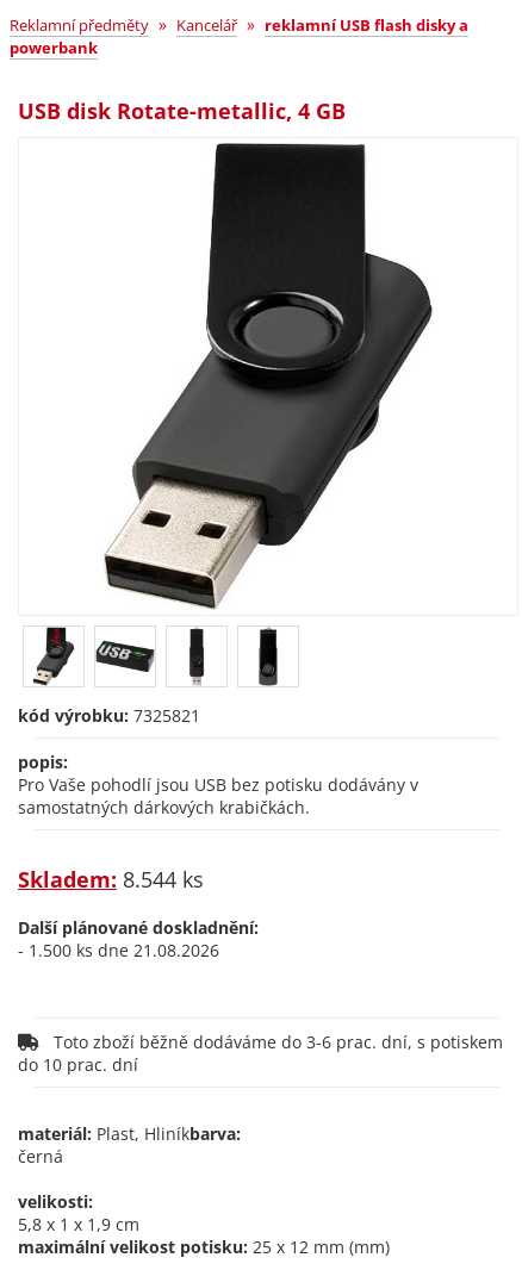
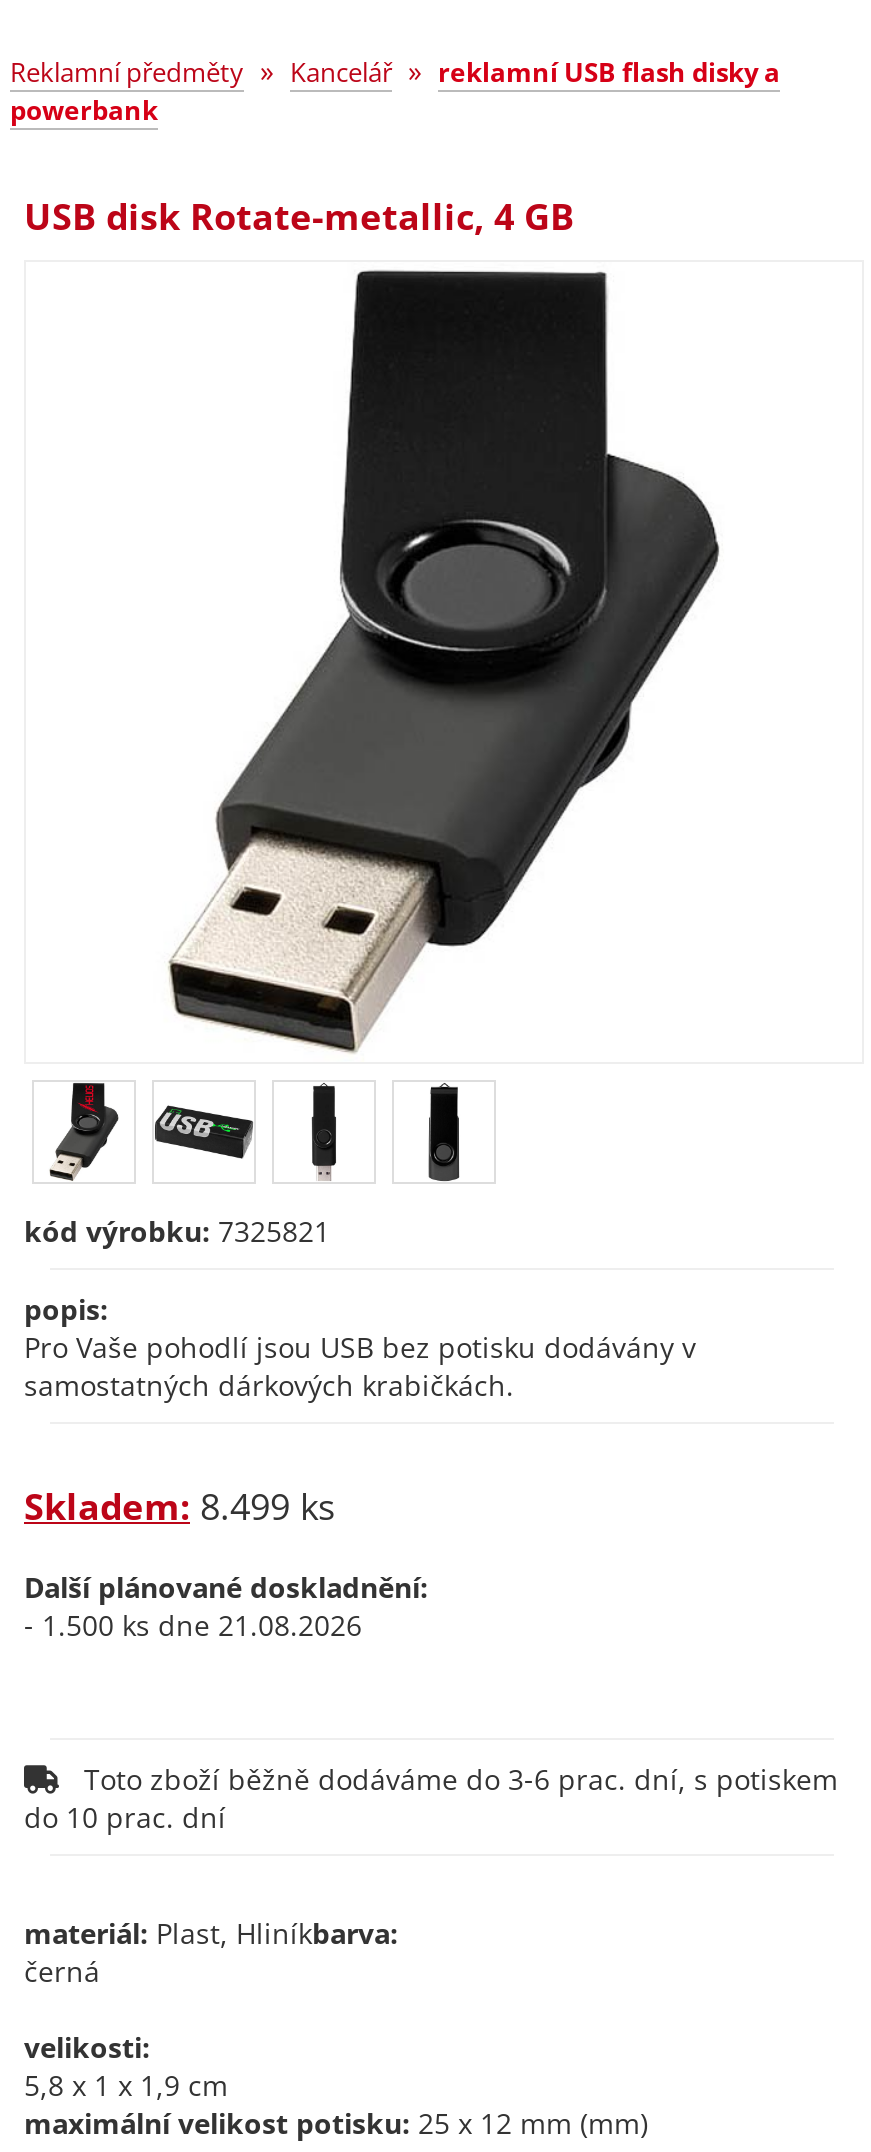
[18,865,204,894] Skladem: 8.544 ks -> [24,1482,336,1530] Skladem: 8.499 ks

